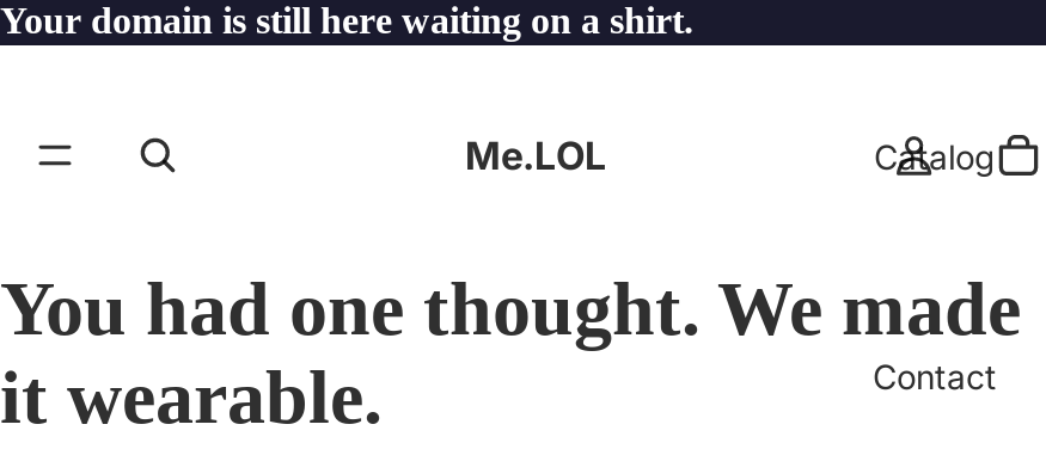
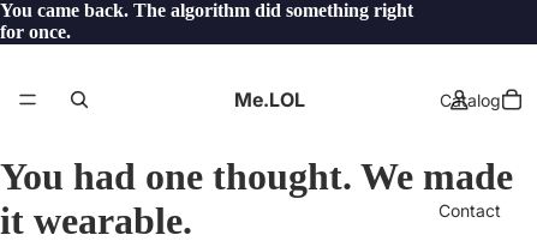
[0,0,693,41] Your domain is still here waiting on a shirt. -> [0,0,413,42] You came back. The algorithm did something right | for once.

